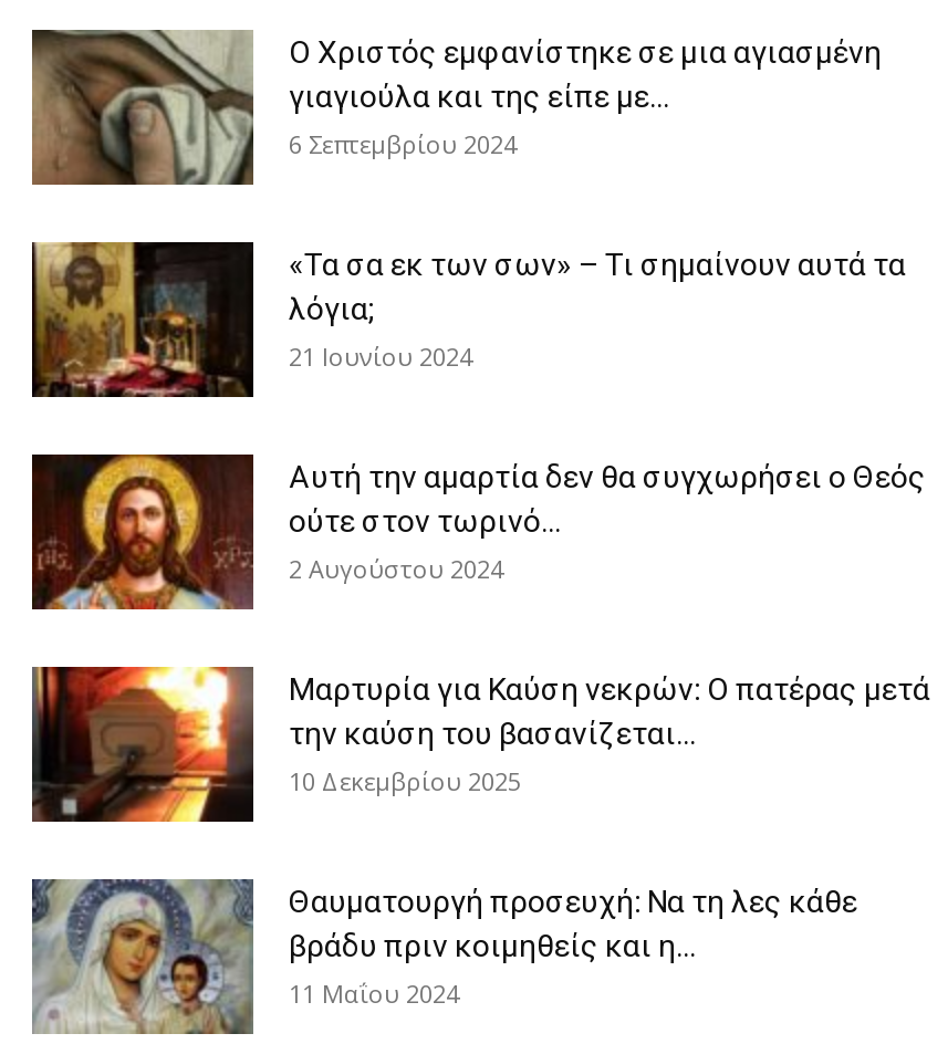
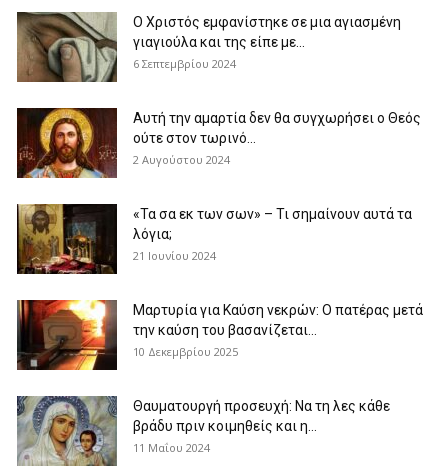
moved [32,242,906,399] -> [19,203,412,275]: [image] | «Τα σα εκ των σων» – Τι σημαίνουν αυτά τα | λόγια; | 21 Ιουνίου 2024
moved [30,450,926,614] -> [16,106,421,180]: [image] | Αυτή την αμαρτία δεν θα συγχωρήσει ο Θεός | ούτε στον τωρινό... | 2 Αυγούστου 2024

